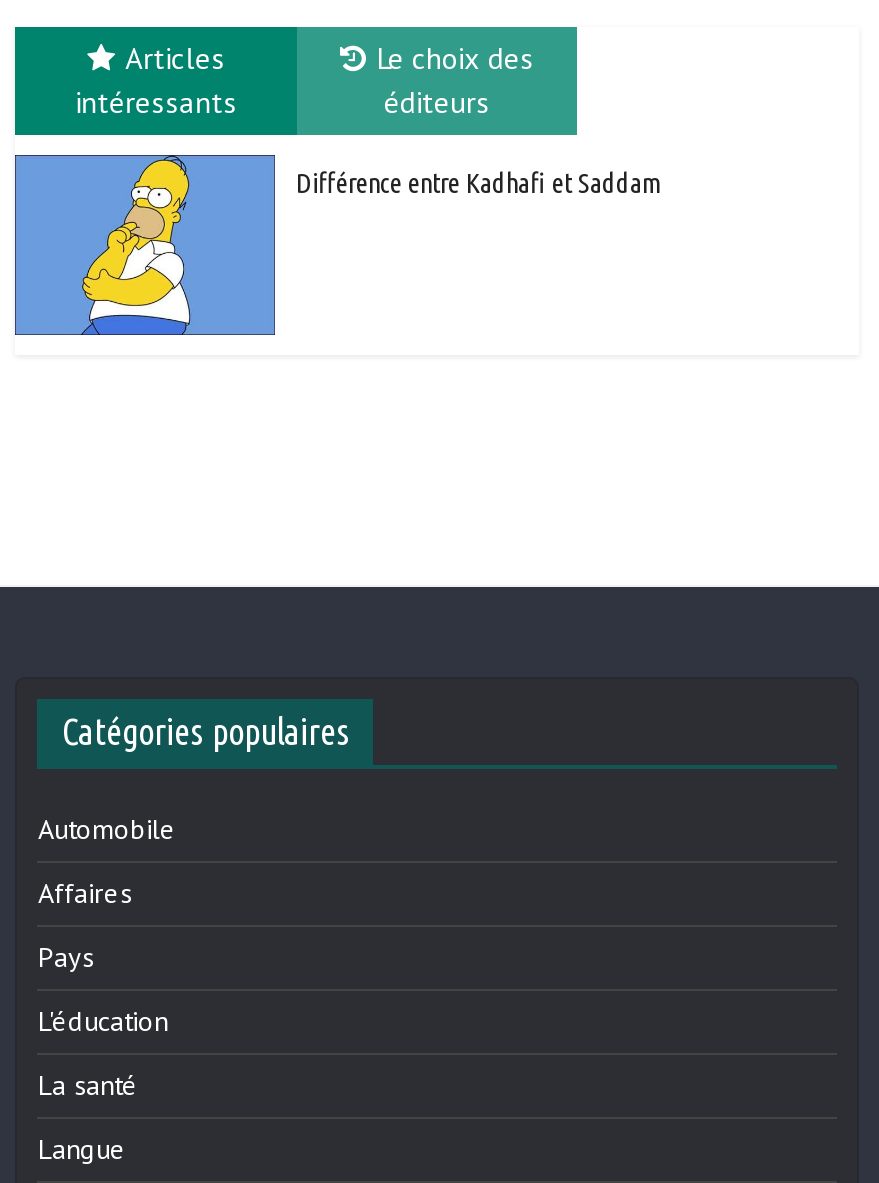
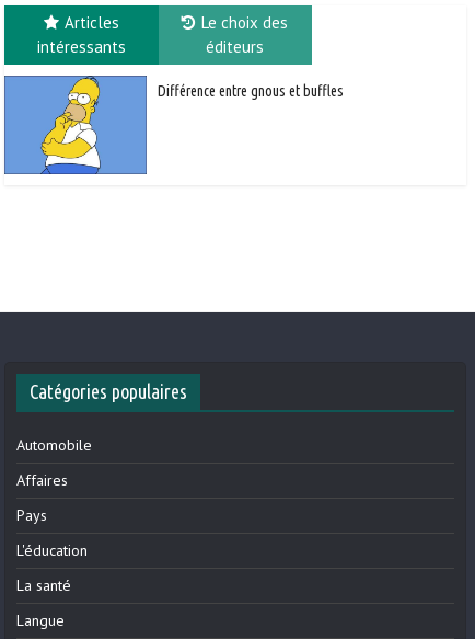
[296,168,660,200] Différence entre Kadhafi et Saddam -> [158,83,344,100] Différence entre gnous et buffles

